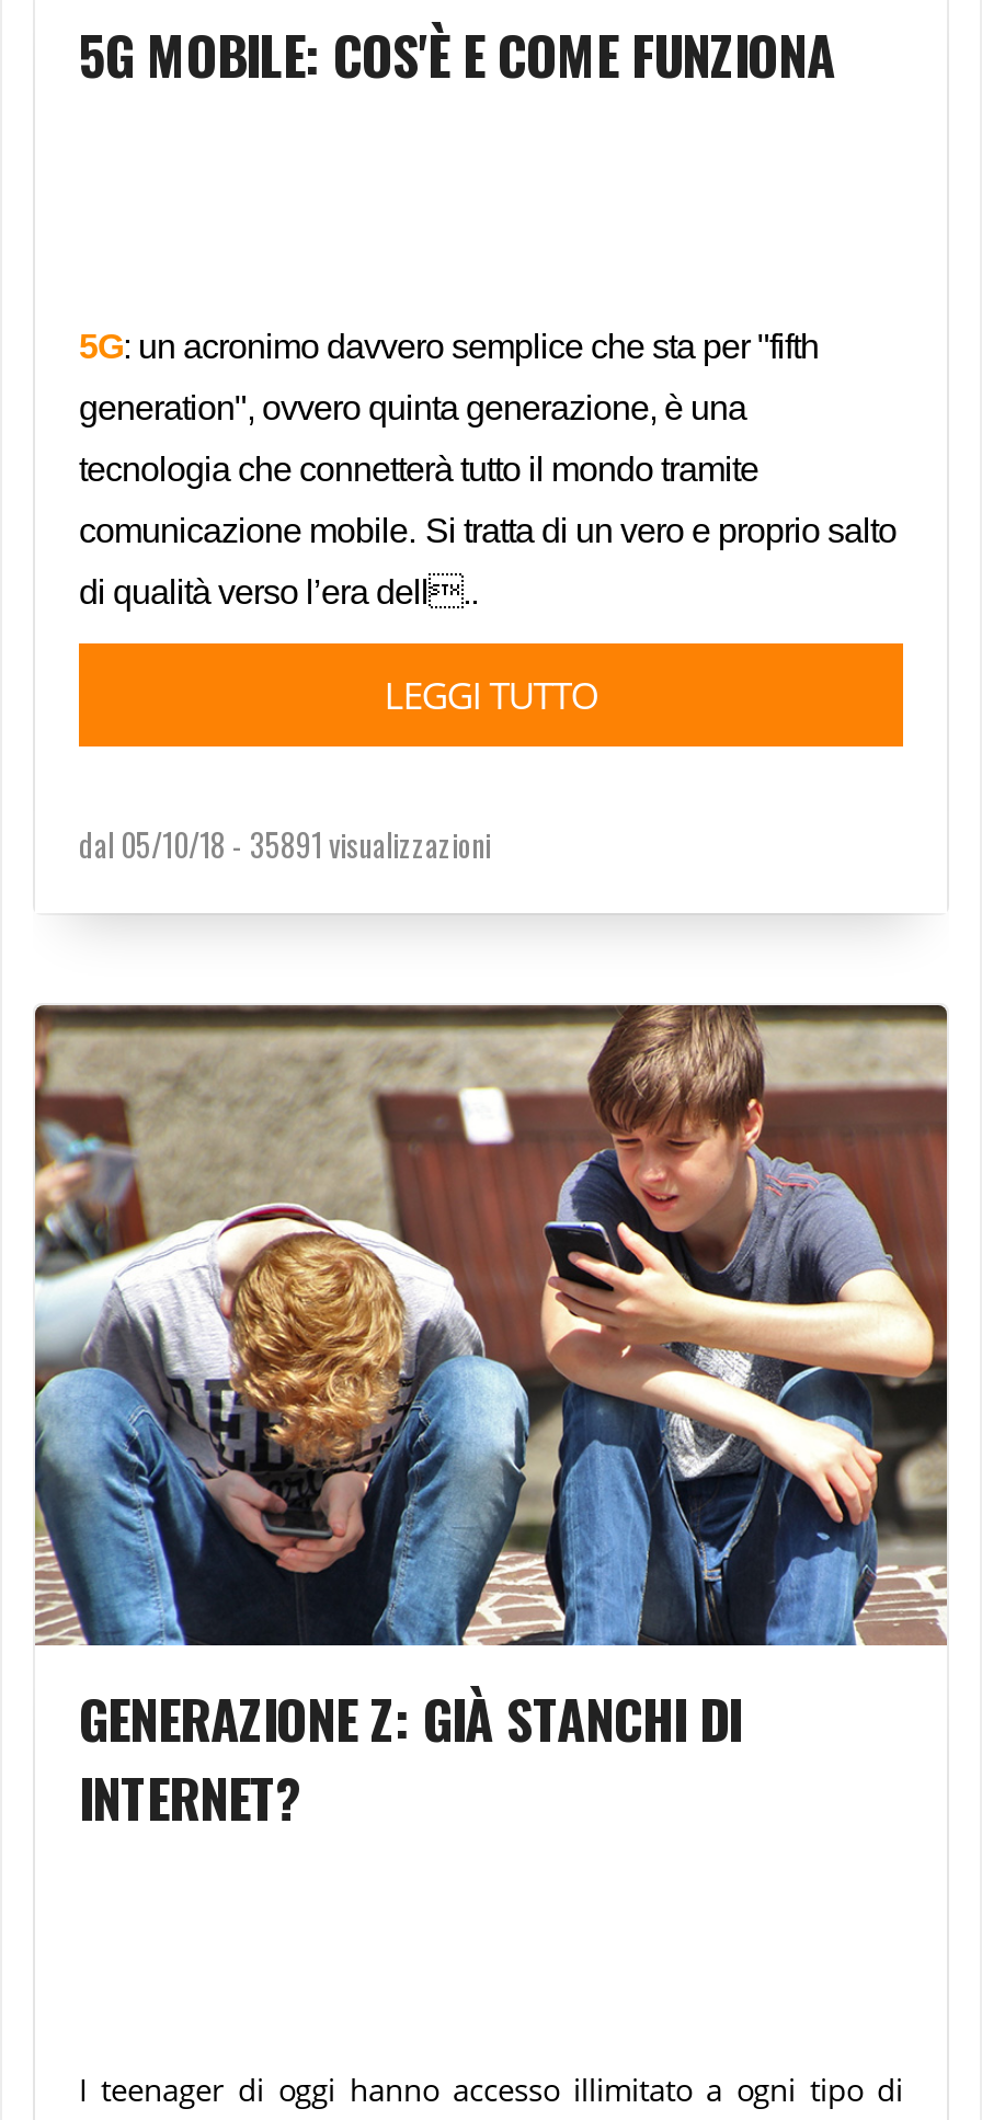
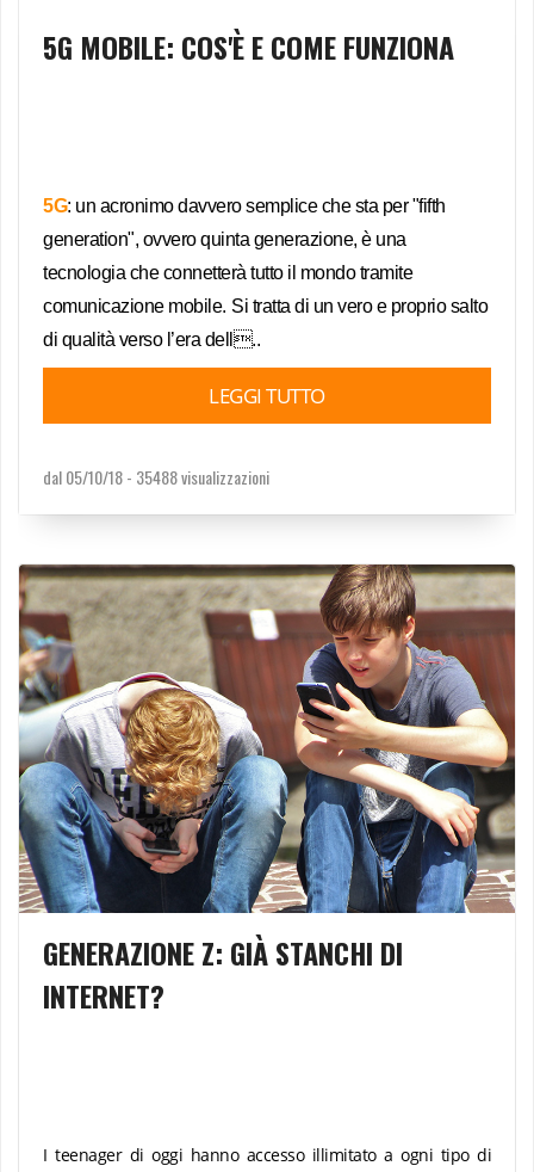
[79,822,491,868] dal 05/10/18 - 35891 visualizzazioni -> [43,465,269,490] dal 05/10/18 - 35488 visualizzazioni

